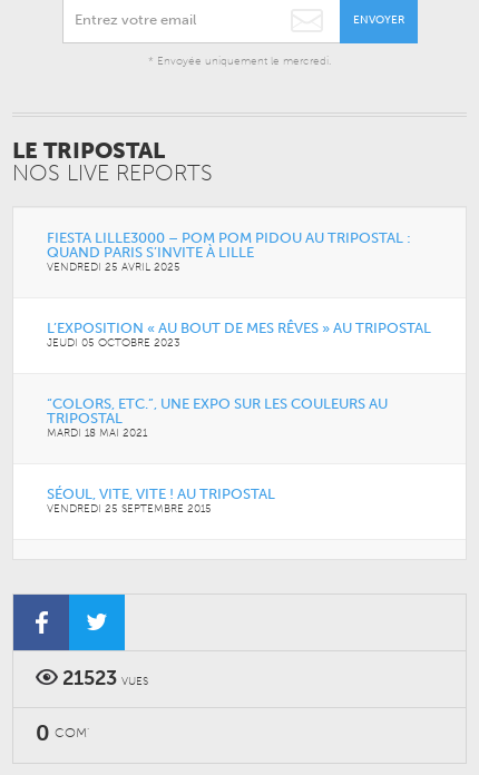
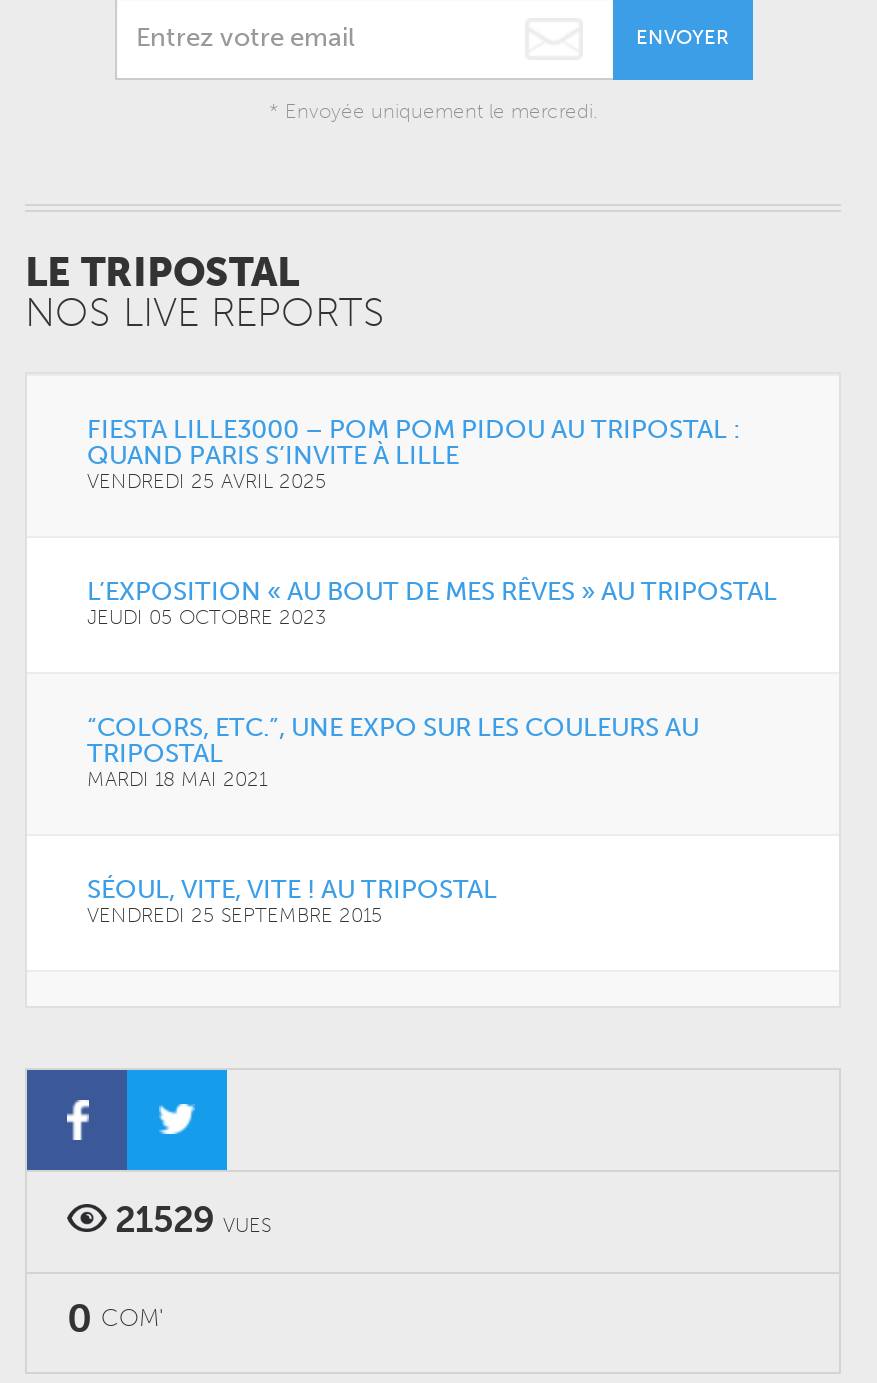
[62,666,148,690] 21523 VUES -> [115,1198,271,1242] 21529 VUES

